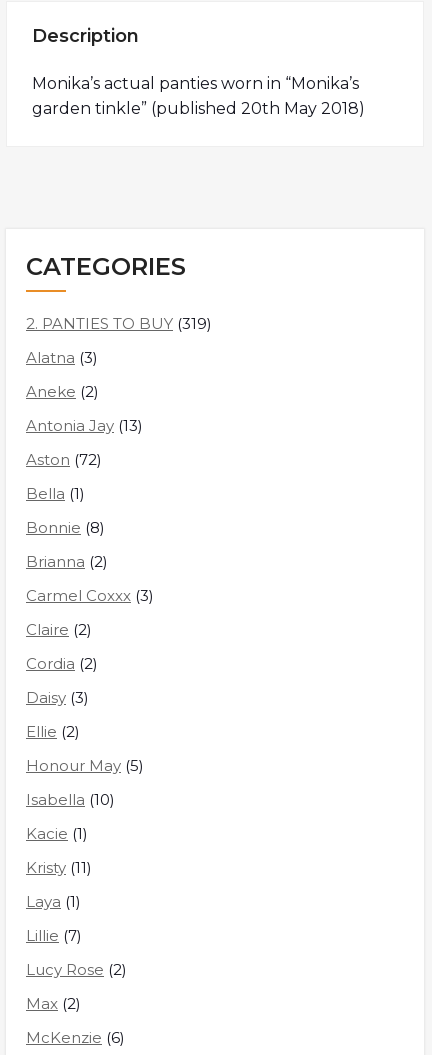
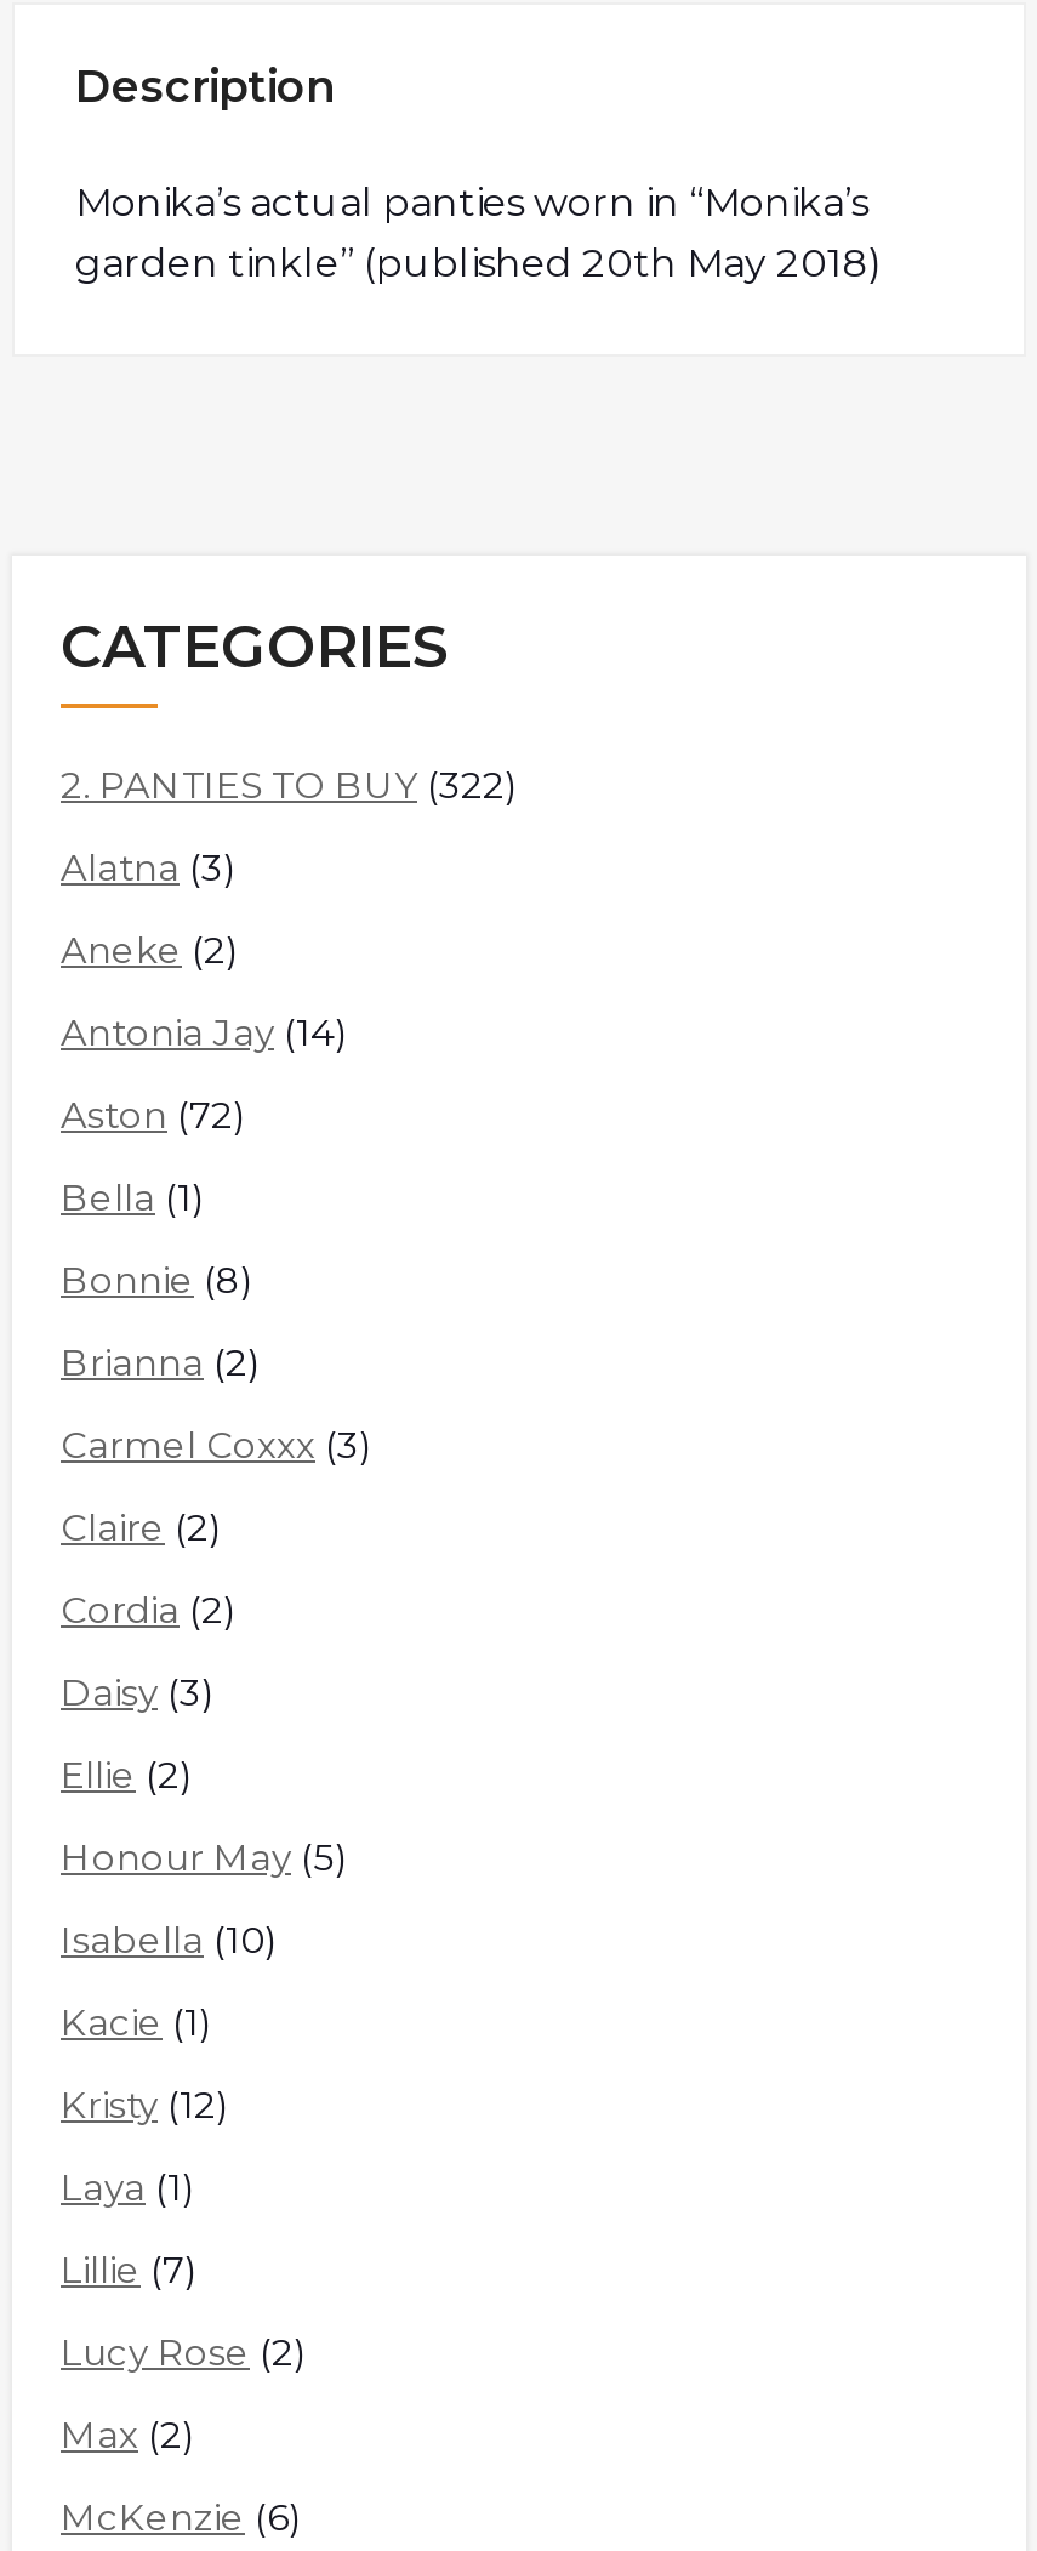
[26,314,212,333] 2. PANTIES TO BUY (319) -> [61,762,517,808] 2. PANTIES TO BUY (322)
[26,416,143,435] Antonia Jay (13) -> [61,1009,347,1055] Antonia Jay (14)
[26,858,92,877] Kristy (11) -> [61,2081,228,2127] Kristy (12)

